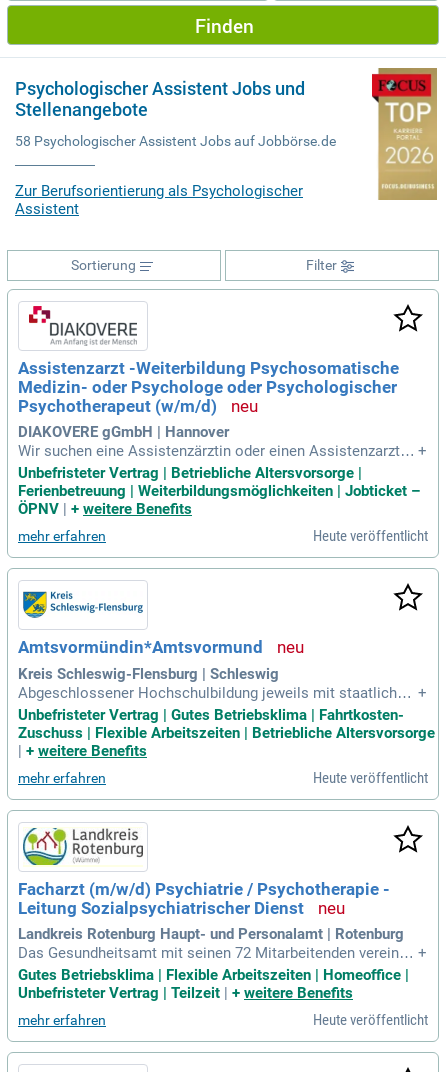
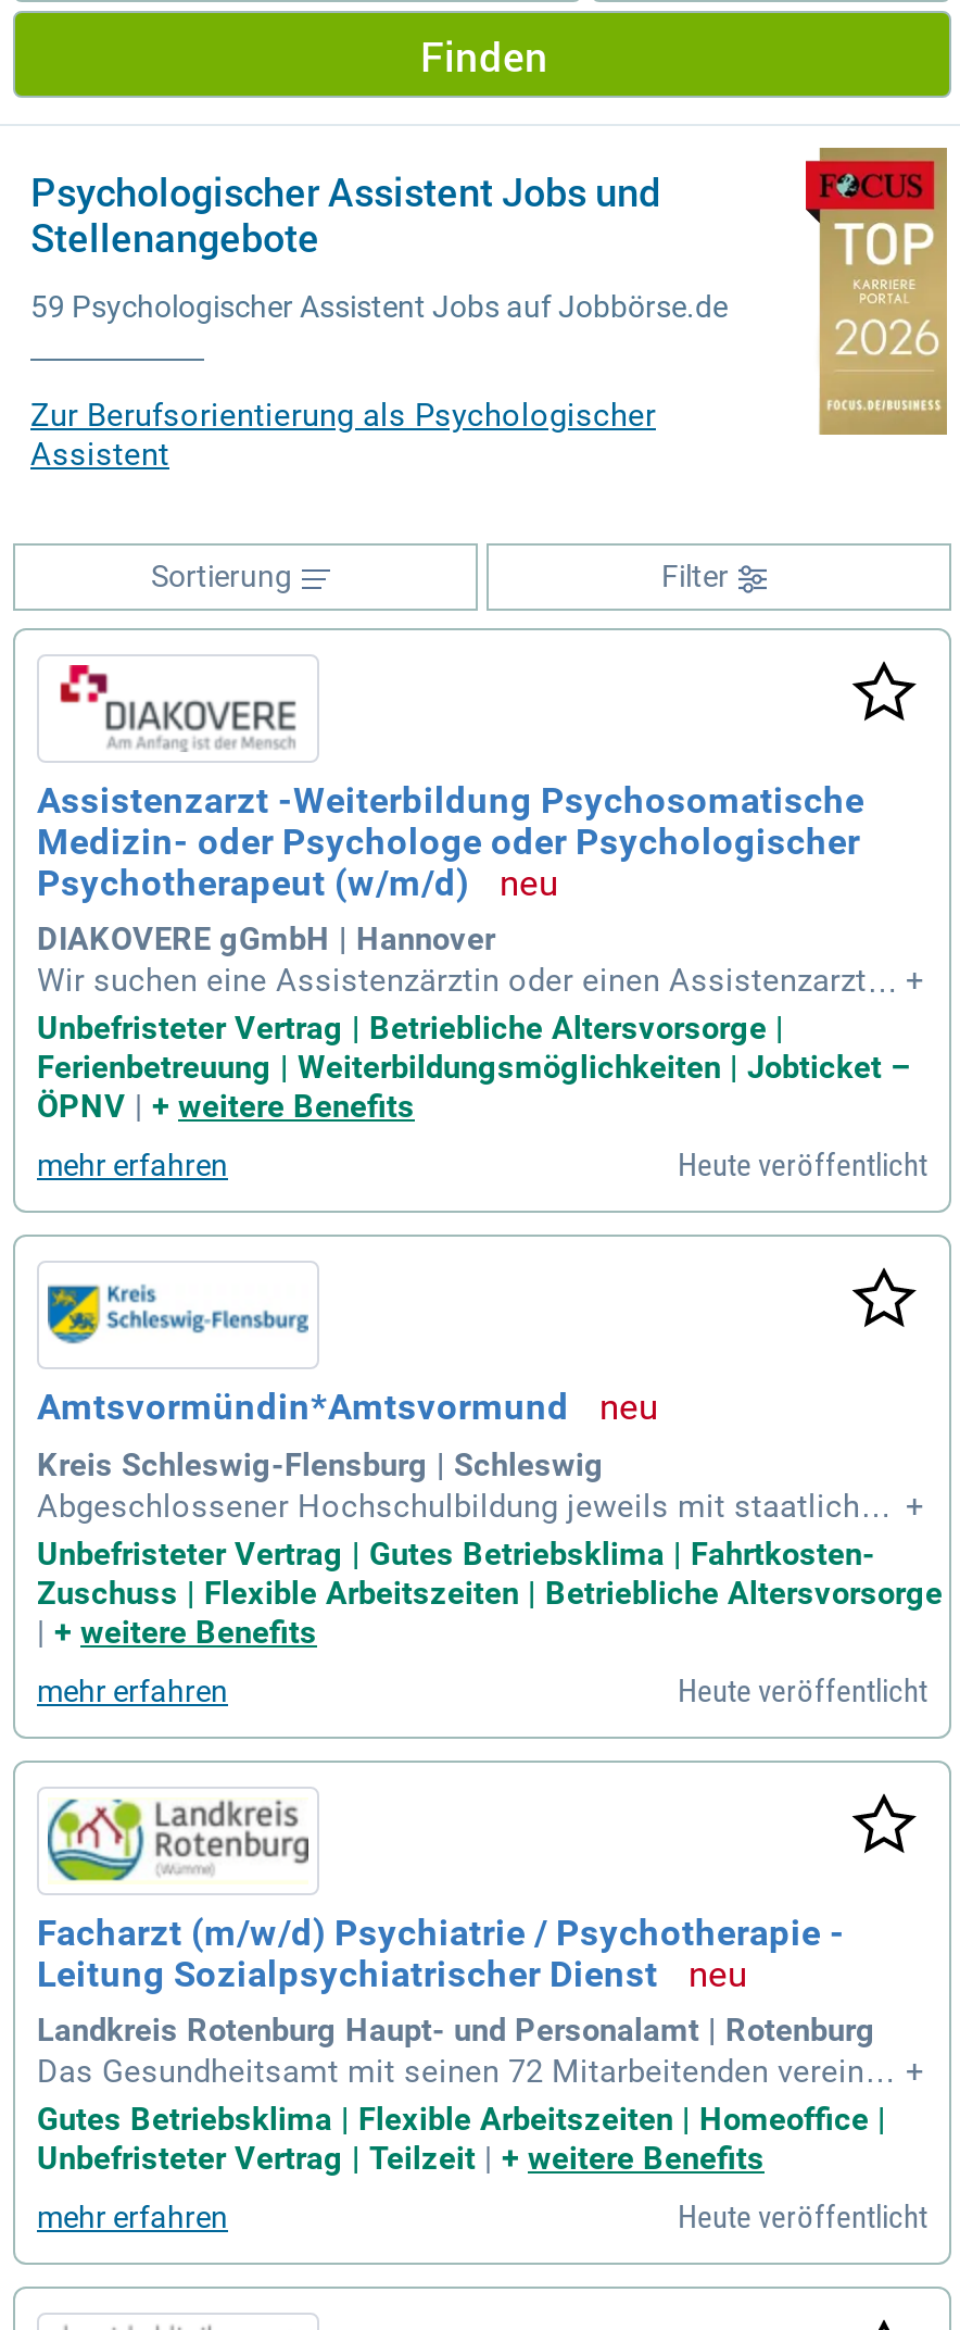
[15,133,336,149] 58 Psychologischer Assistent Jobs auf Jobbörse.de -> [30,290,728,325] 59 Psychologischer Assistent Jobs auf Jobbörse.de

